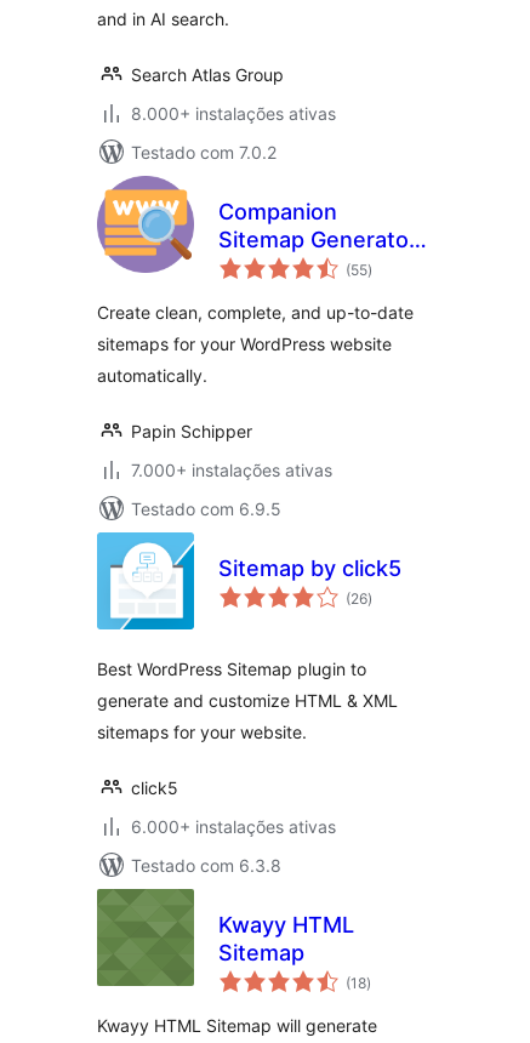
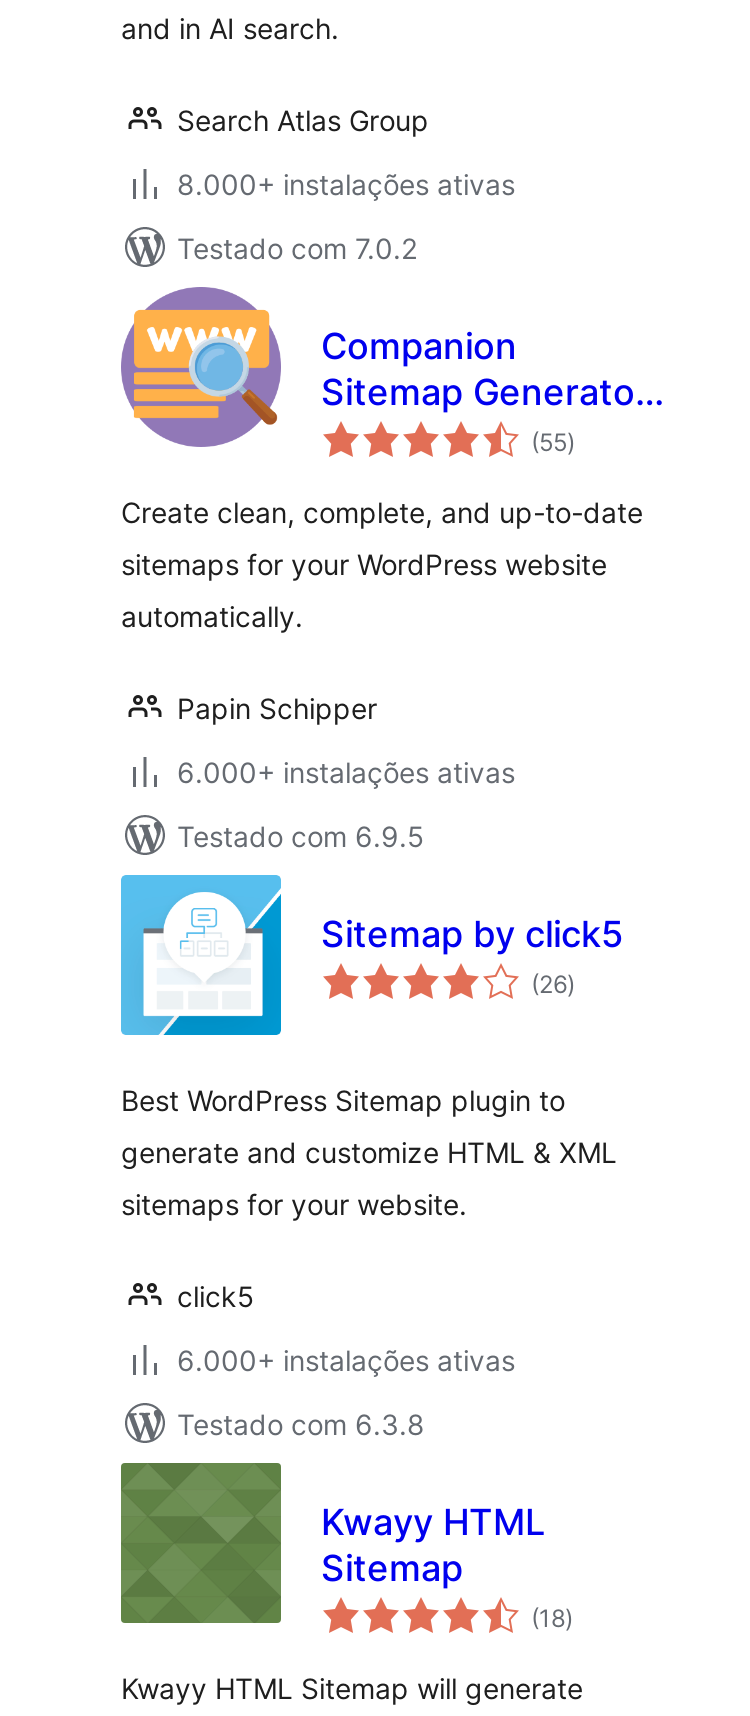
[131,460,332,480] 7.000+ instalações ativas -> [177,755,515,789] 6.000+ instalações ativas

